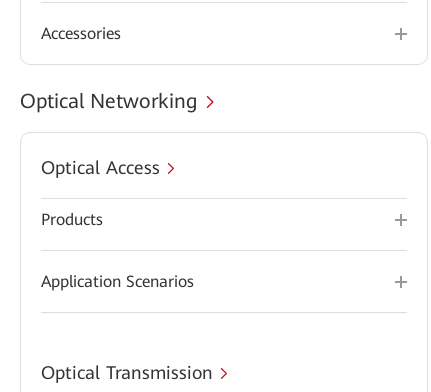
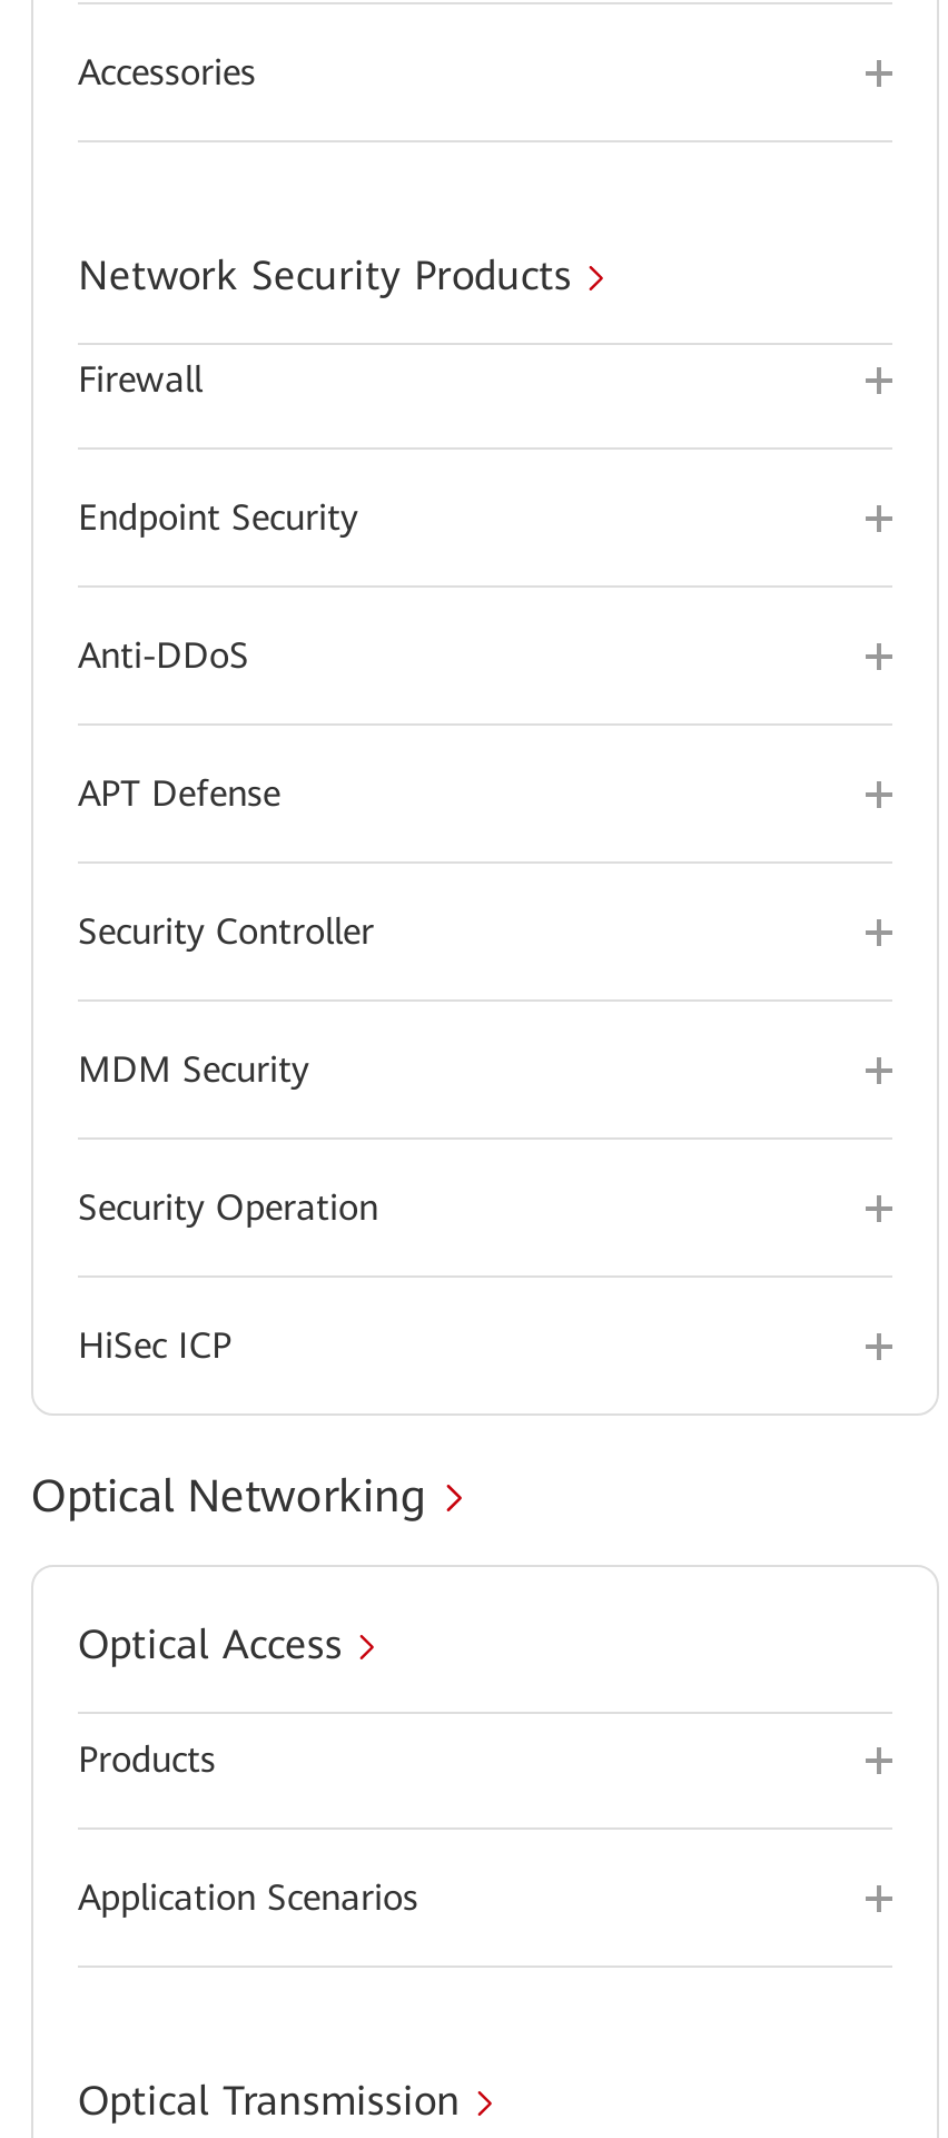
none -> [78,252,572,1367] Network Security Products | Firewall | Endpoint Security | Anti-DDoS | APT Defense | Security Controller | MDM Security | Security Operation | HiSec ICP

